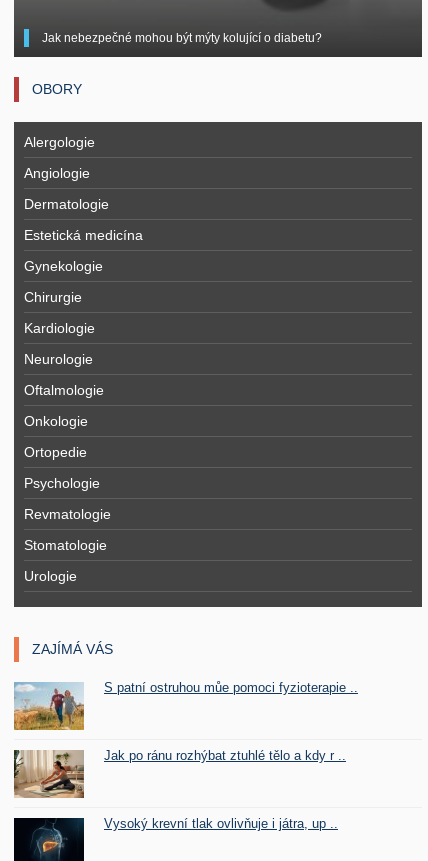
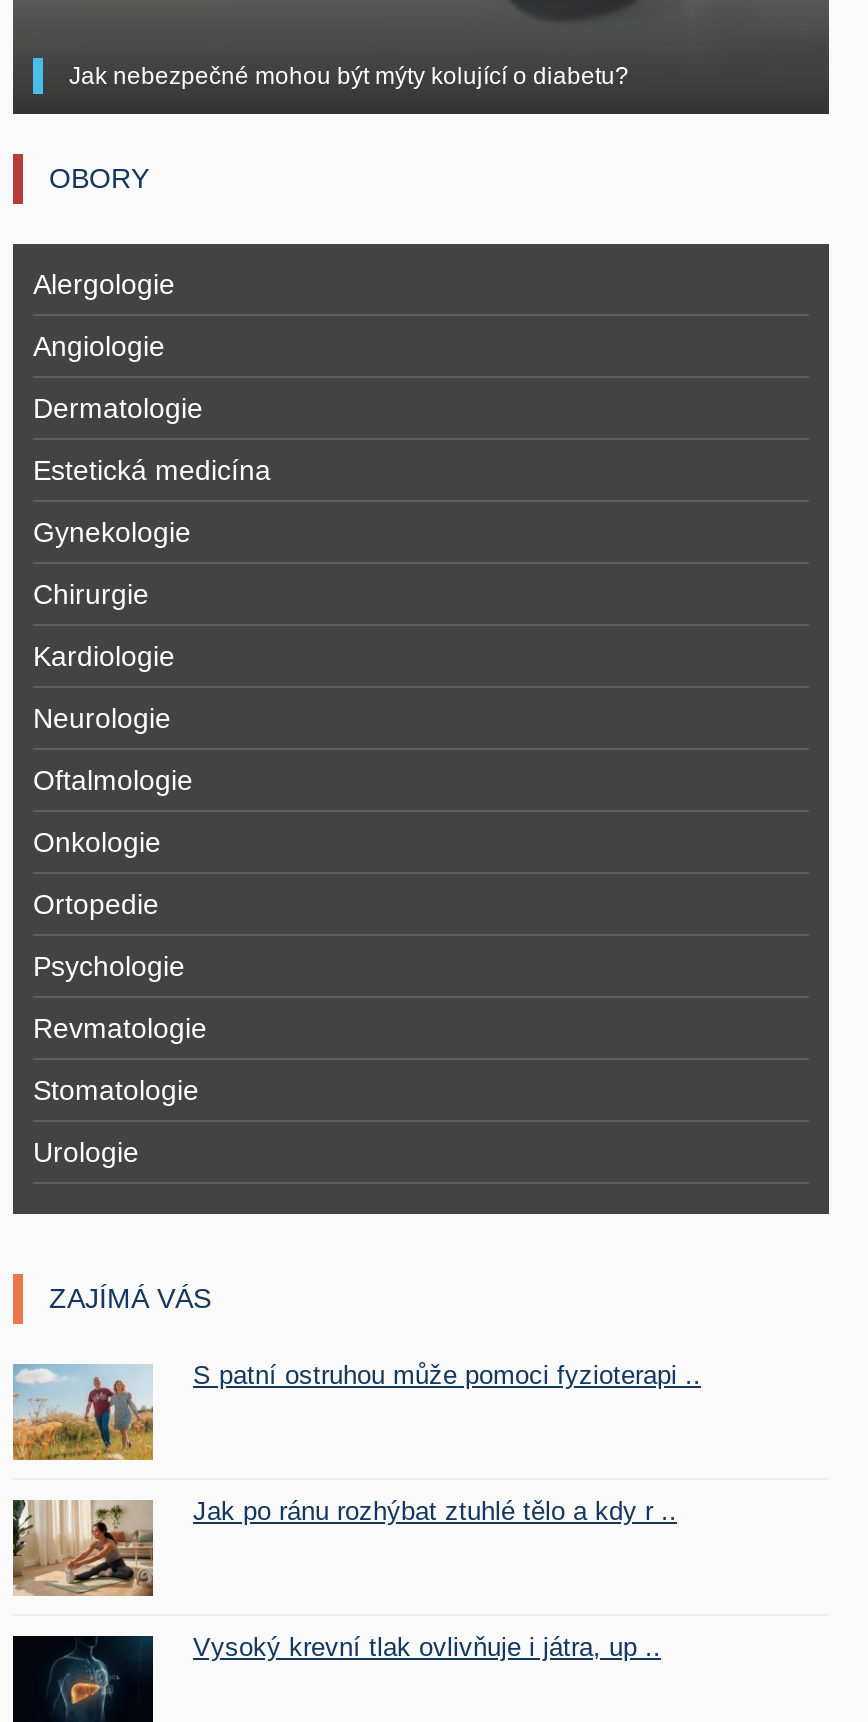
[104,680,358,695] S patní ostruhou můe pomoci fyzioterapie .. -> [193,1360,701,1390] S patní ostruhou může pomoci fyzioterapi ..

